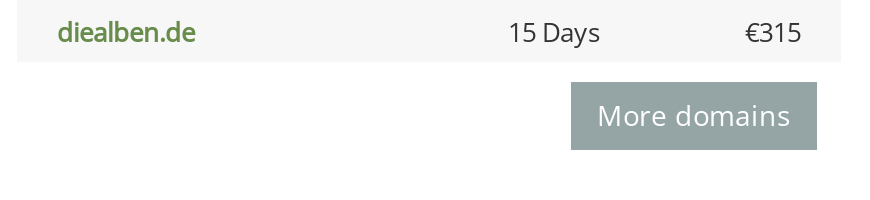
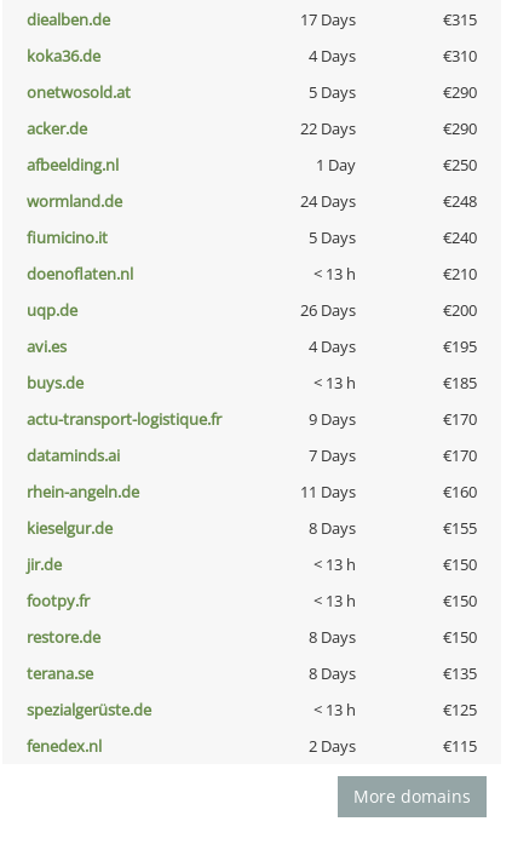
[508,14,600,50] 15 Days -> [300,8,355,30] 17 Days
none -> [27,45,477,757] koka36.de | 4 Days | €310 | onetwosold.at | 5 Days | €290 | acker.de | 22 Days | €290 | afbeelding.nl | 1 Day | €250 | wormland.de | 24 Days | €248 | fiumicino.it | 5 Days | €240 | doenoflaten.nl | < 13 h | €210 | uqp.de | 26 Days | €200 | avi.es | 4 Days | €195 | buys.de | < 13 h | €185 | actu-transport-logistique.fr | 9 Days | €170 | dataminds.ai | 7 Days | €170 | rhein-angeln.de | 11 Days | €160 | kieselgur.de | 8 Days | €155 | jir.de | < 13 h | €150 | footpy.fr | < 13 h | €150 | restore.de | 8 Days | €150 | terana.se | 8 Days | €135 | spezialgerüste.de | < 13 h | €125 | fenedex.nl | 2 Days | €115

